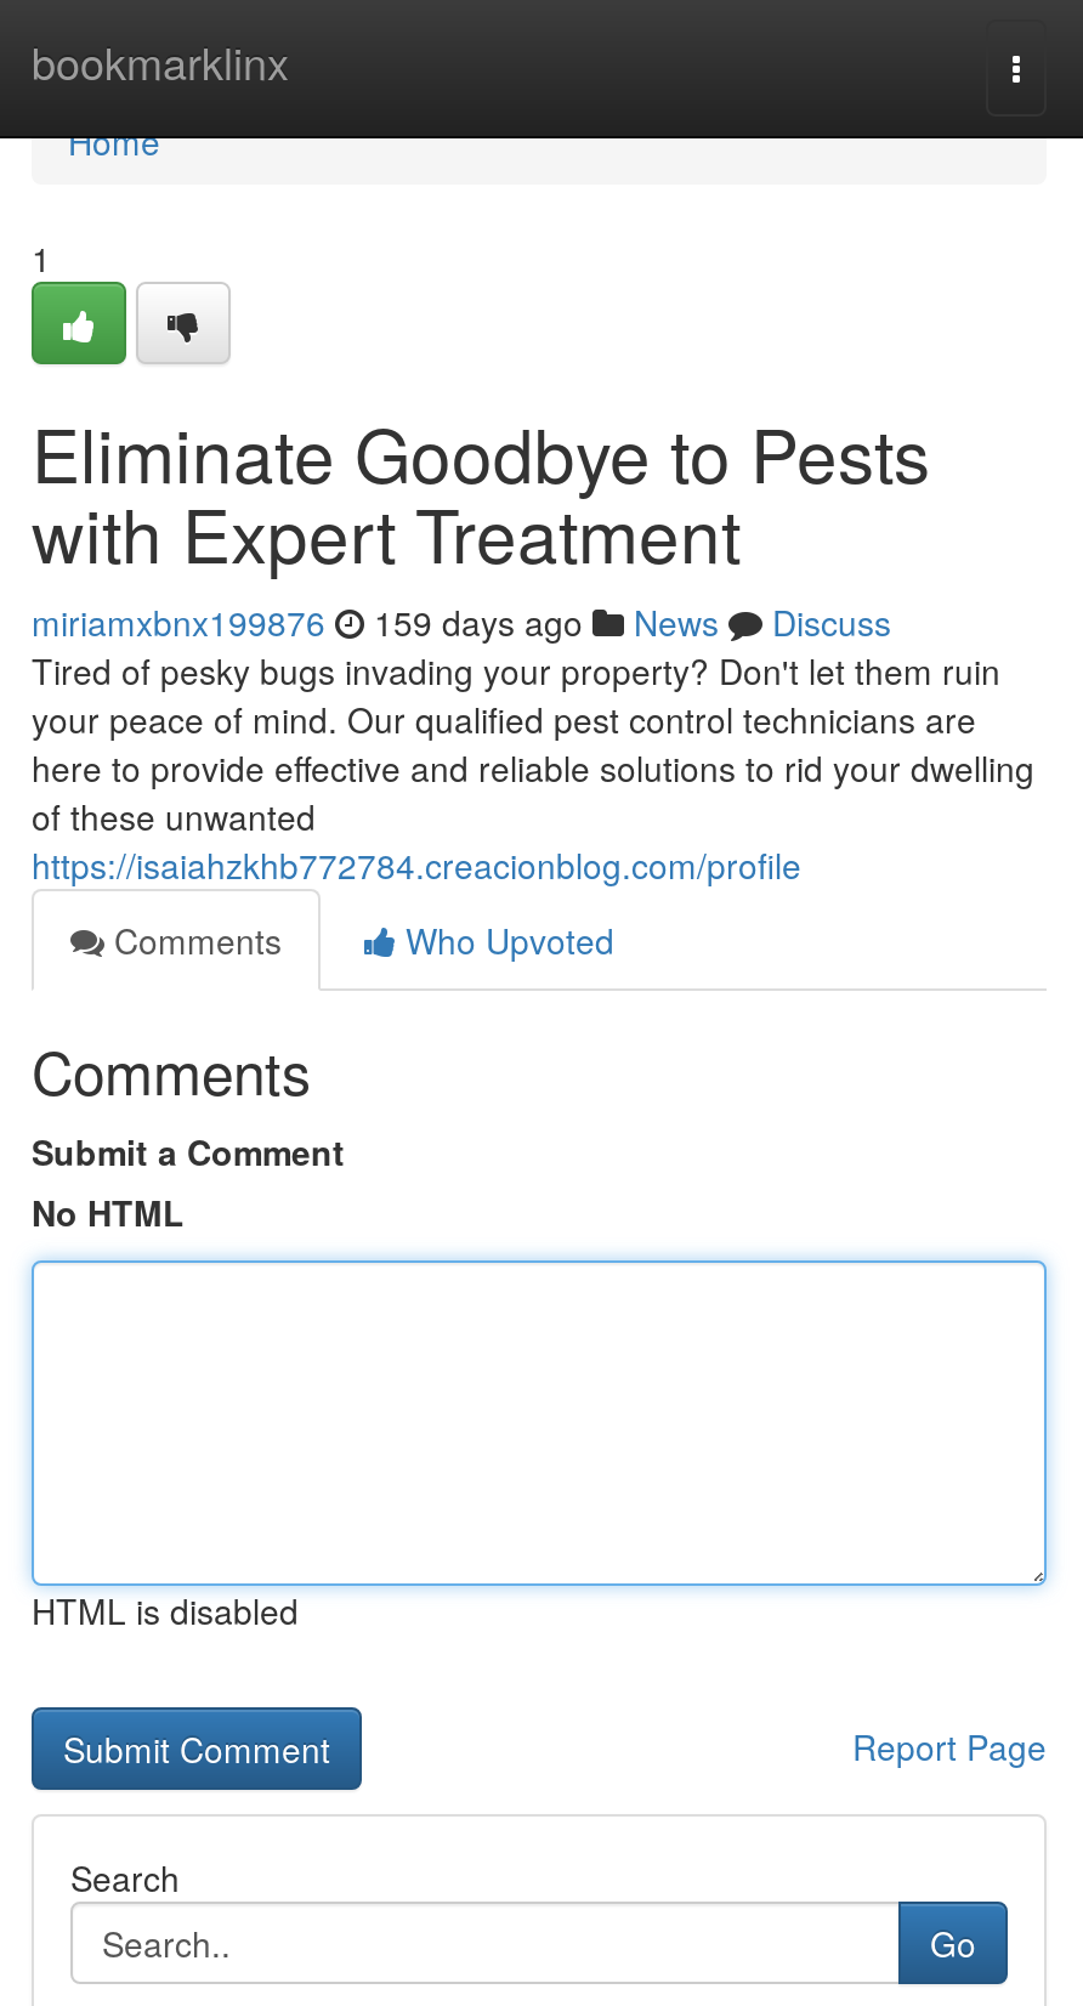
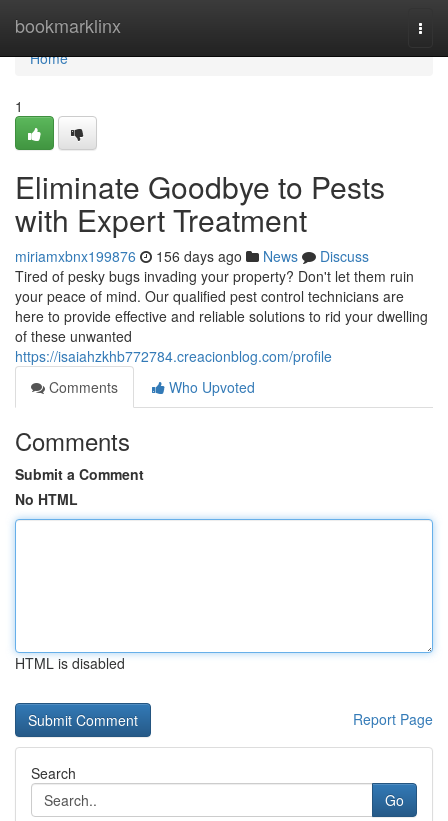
[32,597,891,646] miriamxbnx199876 159 days ago News Discuss -> [15,246,369,266] miriamxbnx199876 156 days ago News Discuss

